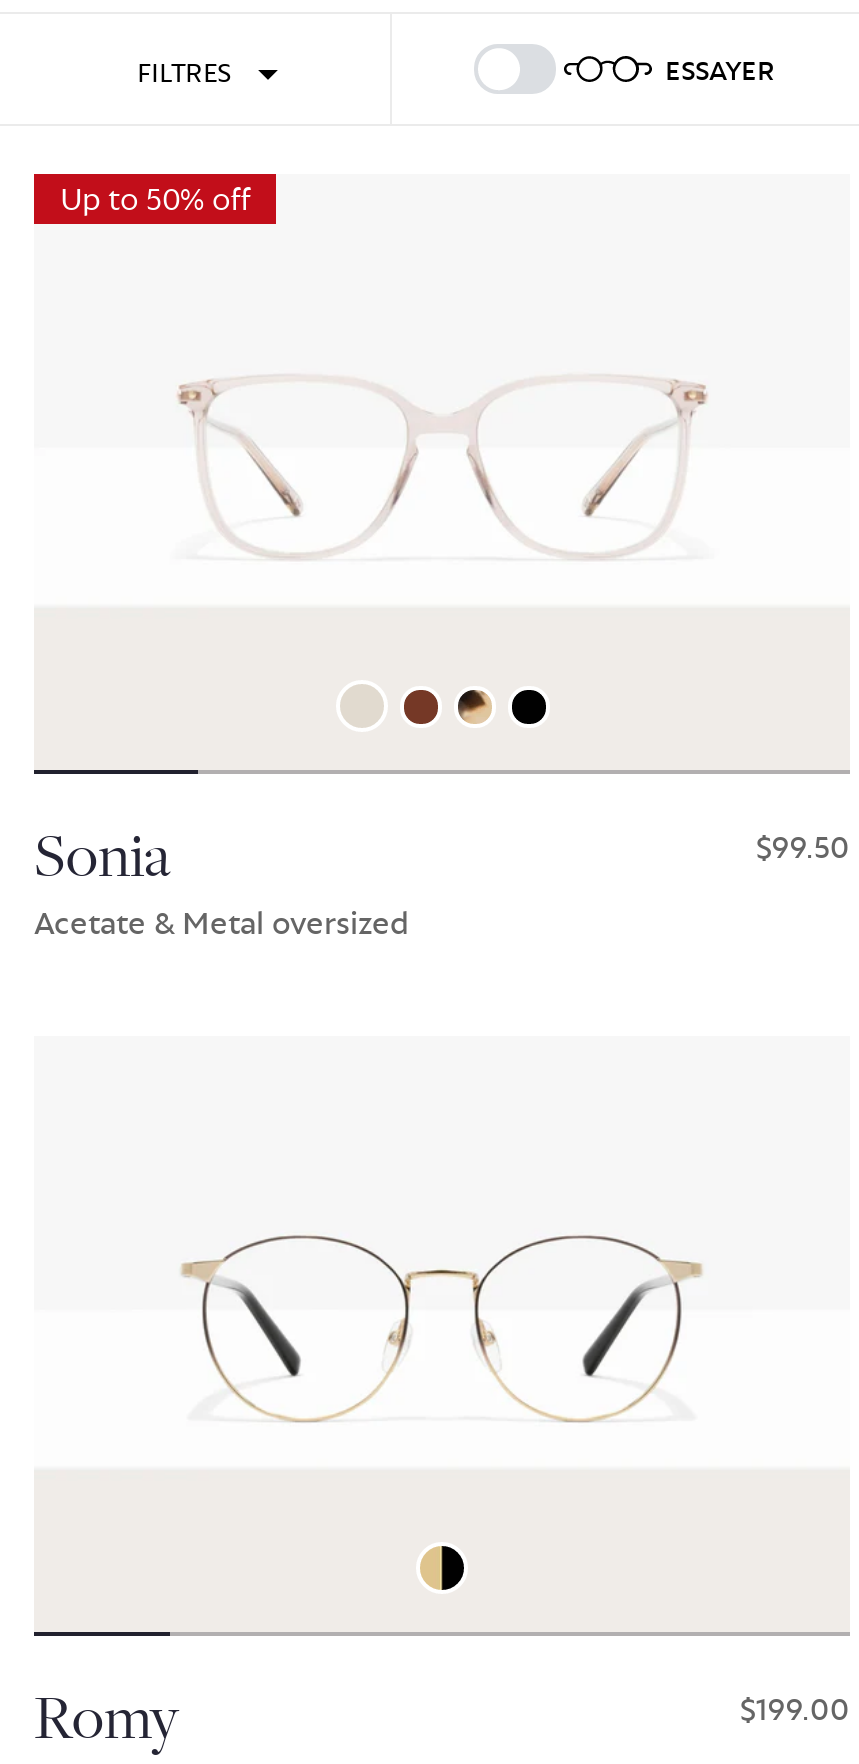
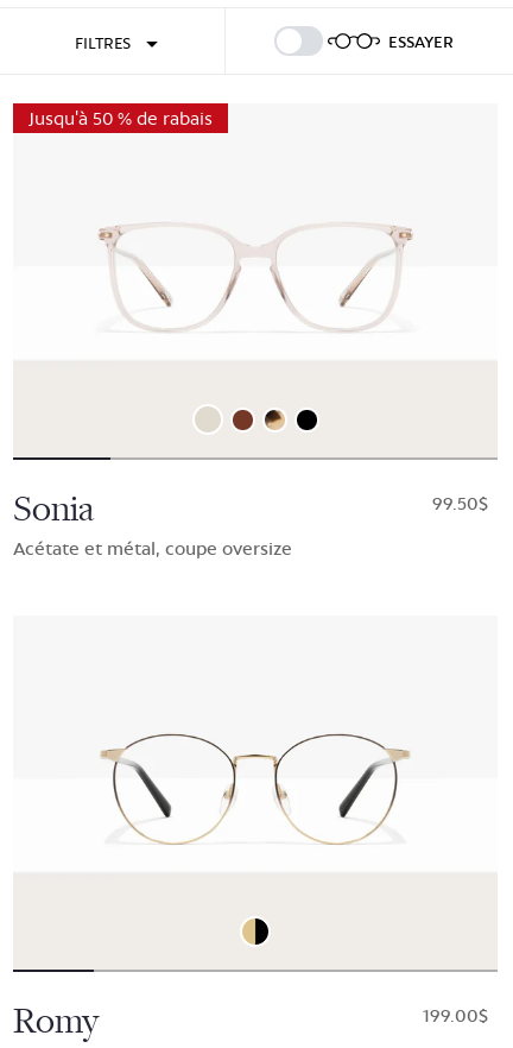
[60,181,250,219] Up to 50% off -> [28,107,213,130] Jusqu'à 50 % de rabais
[34,905,408,943] Acetate & Metal oversized -> [13,538,292,560] Acétate et métal, coupe oversize

